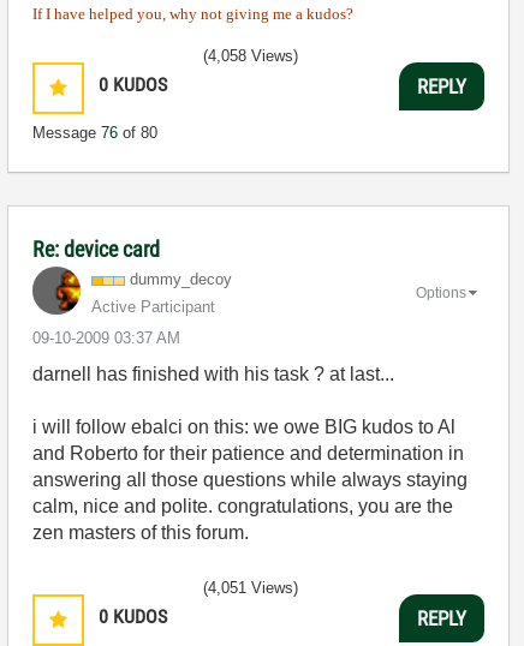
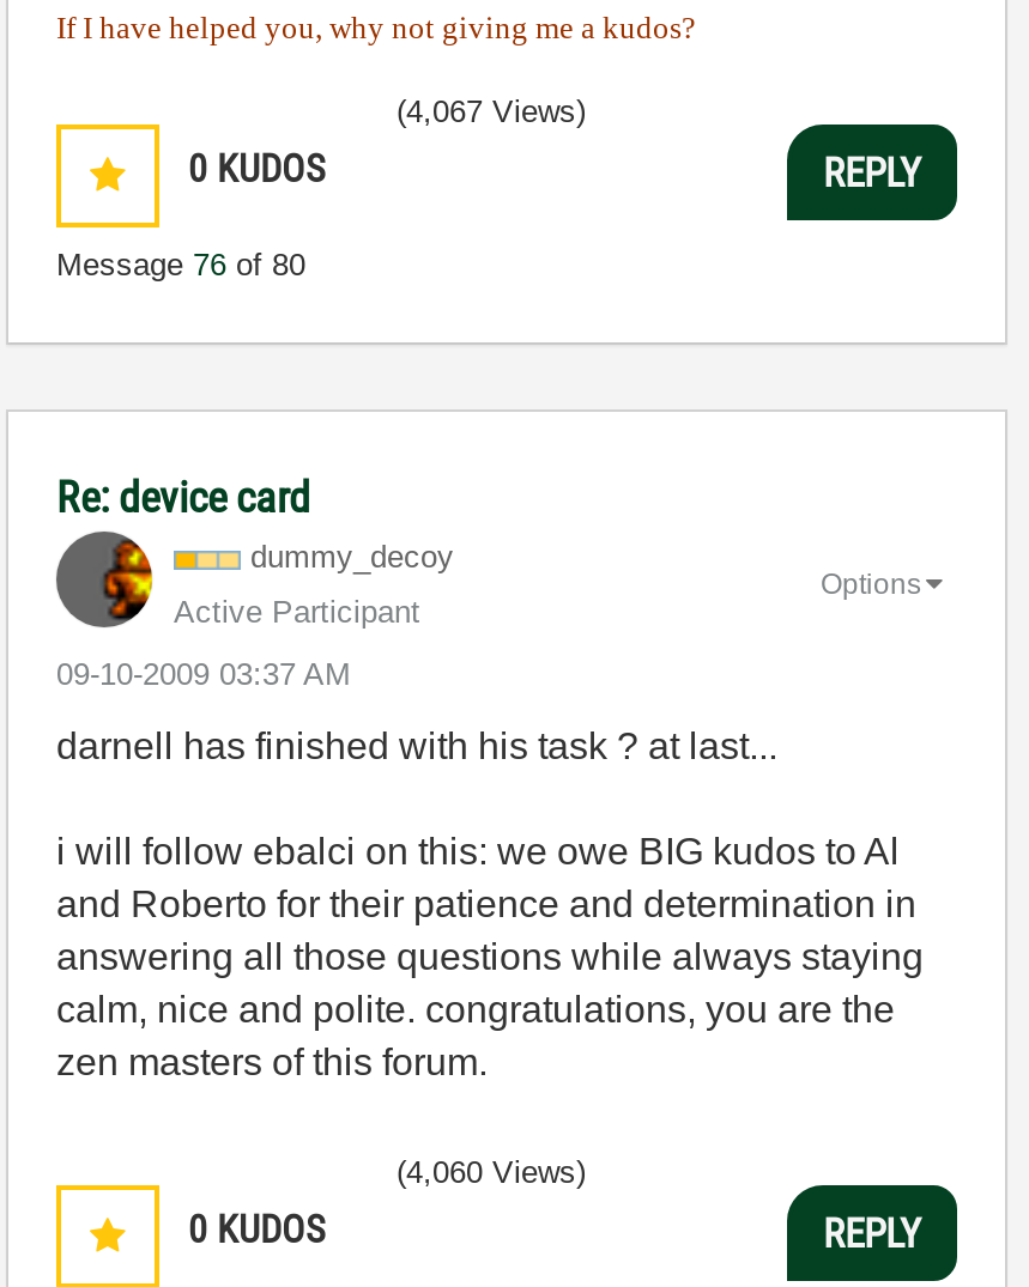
[203,47,298,65] (4,058 Views) -> [397,93,586,129] (4,067 Views)
[203,579,298,597] (4,051 Views) -> [397,1154,586,1190] (4,060 Views)

